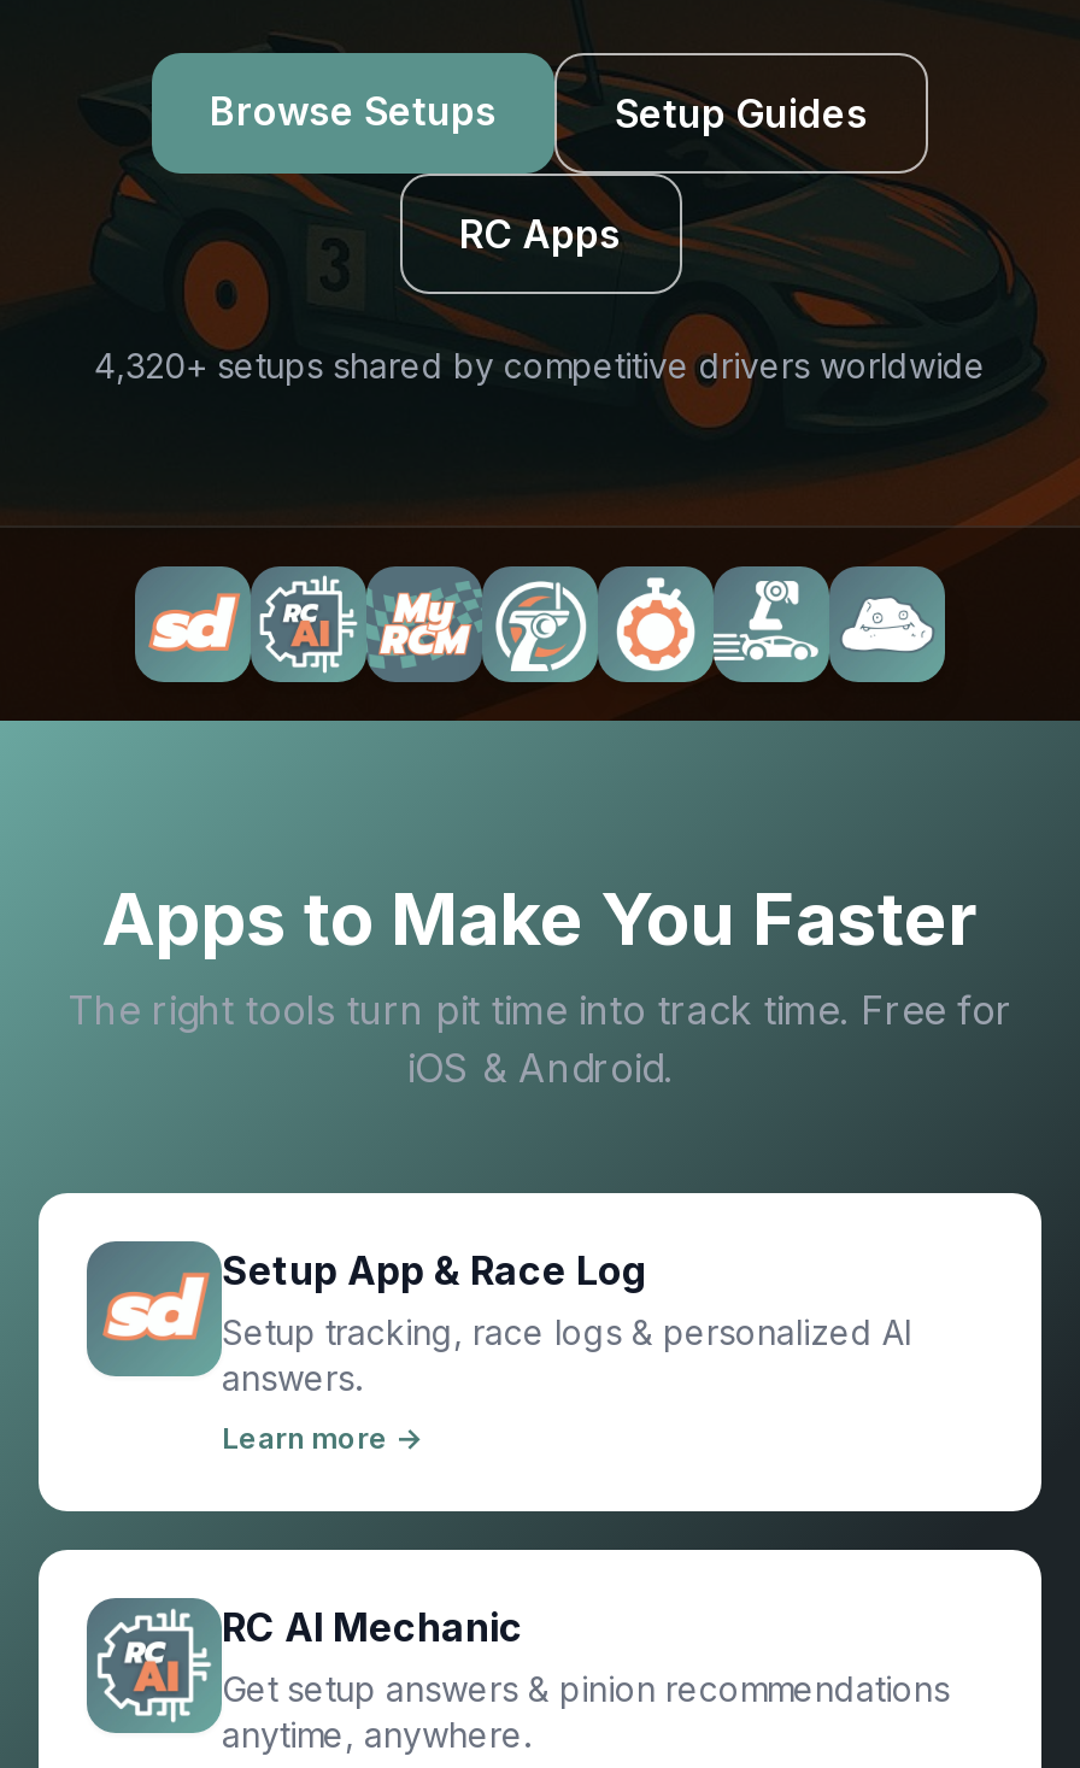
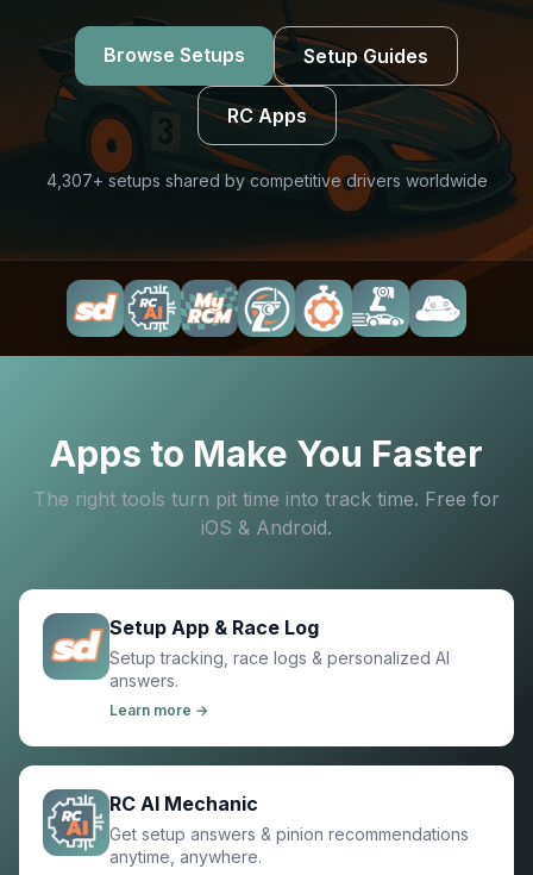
[94,345,986,386] 4,320+ setups shared by competitive drivers worldwide -> [46,170,487,190] 4,307+ setups shared by competitive drivers worldwide

